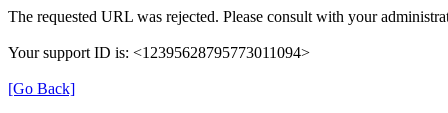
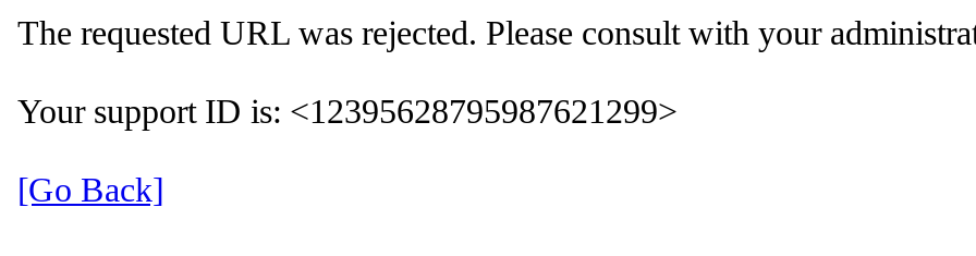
[8,44,310,61] Your support ID is: <12395628795773011094> -> [17,93,678,130] Your support ID is: <12395628795987621299>

